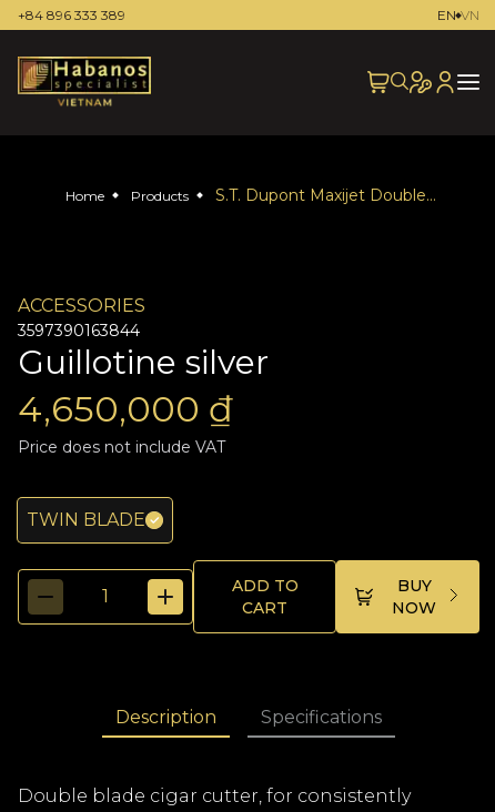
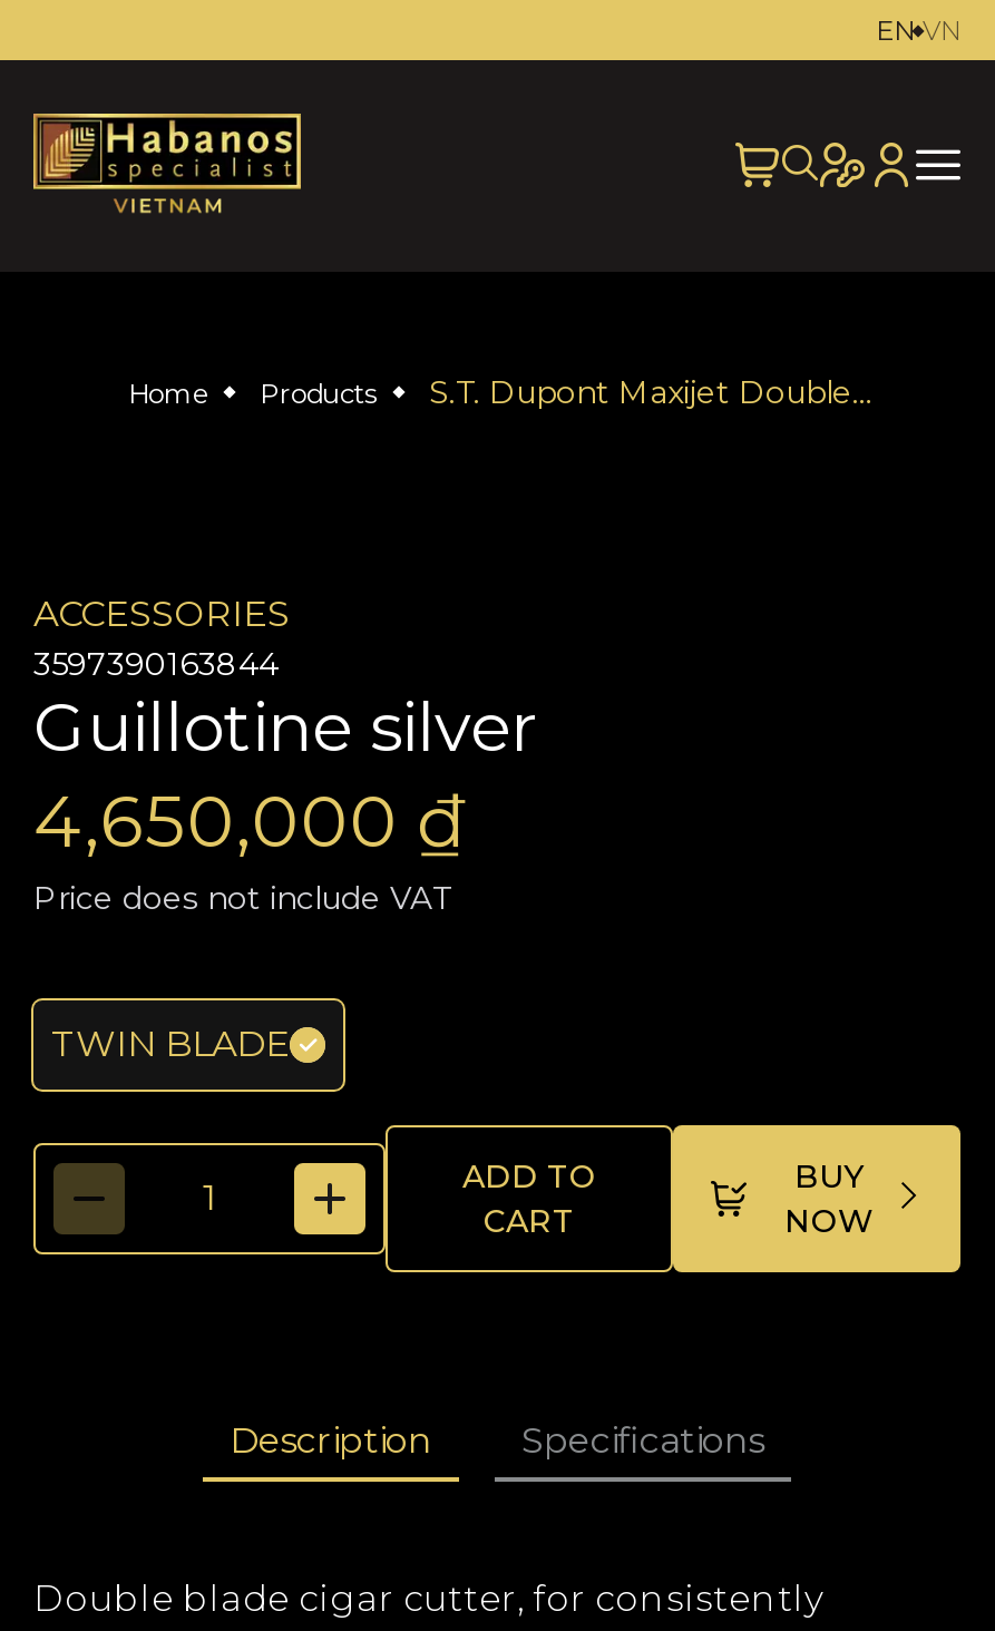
[18,7,125,23] +84 896 333 389 -> none

